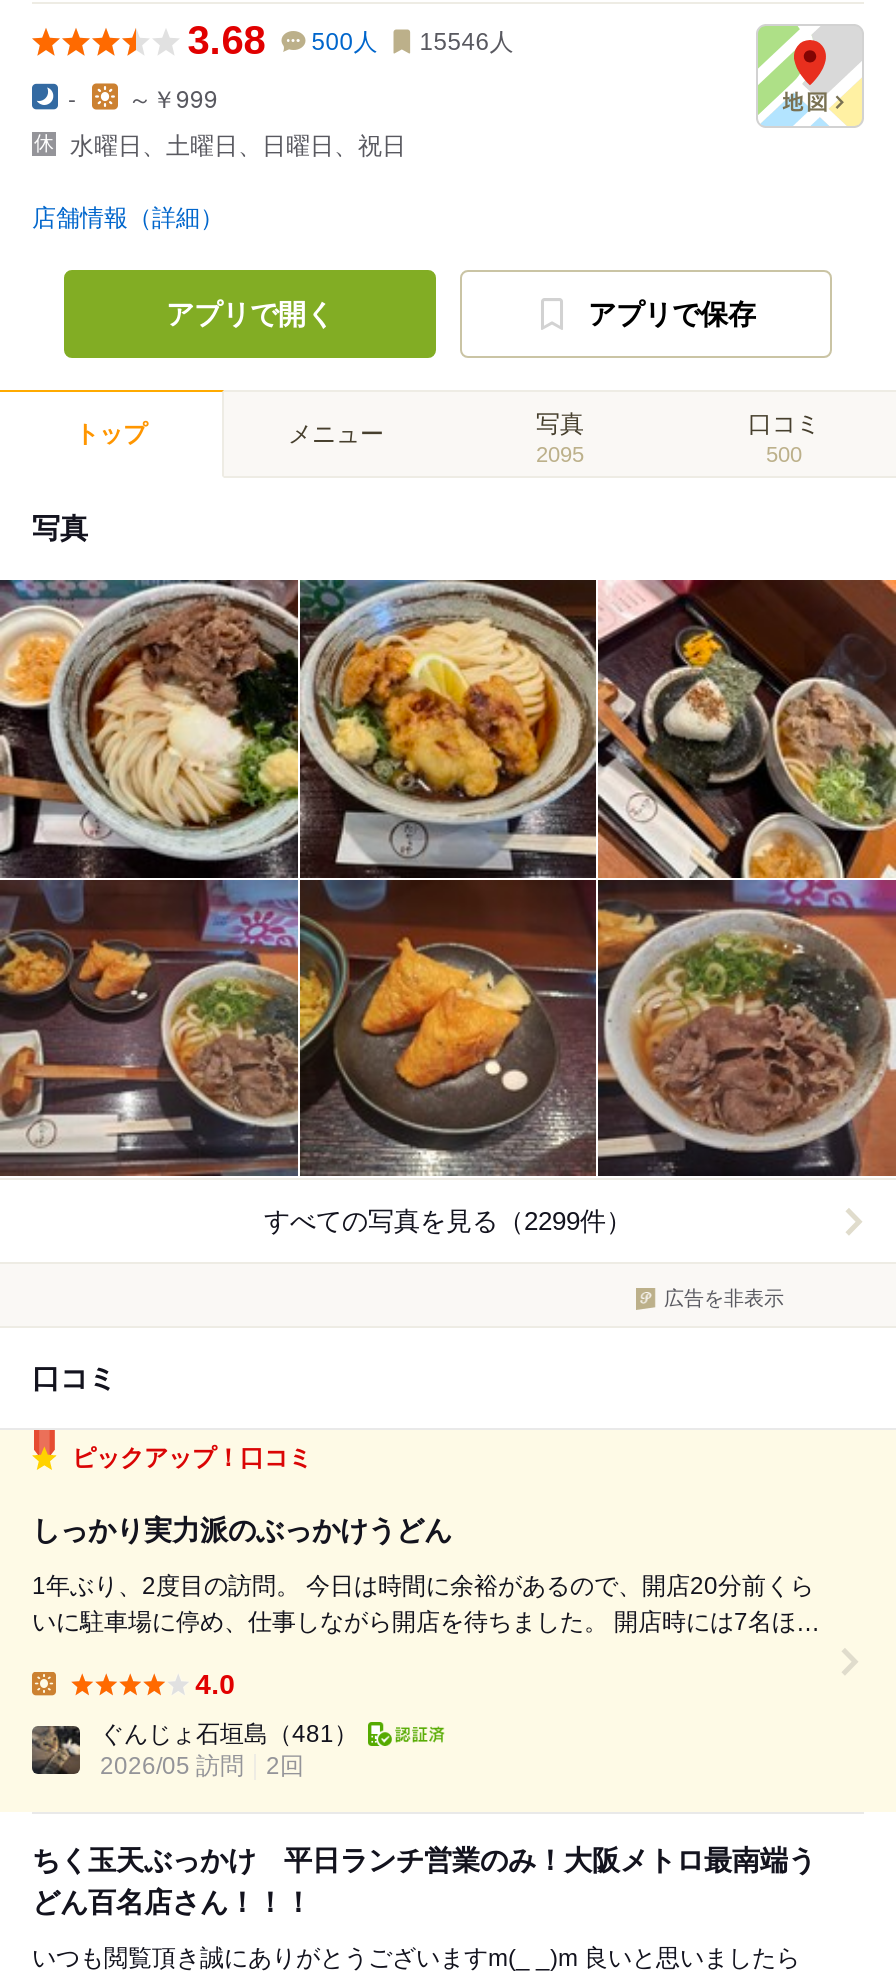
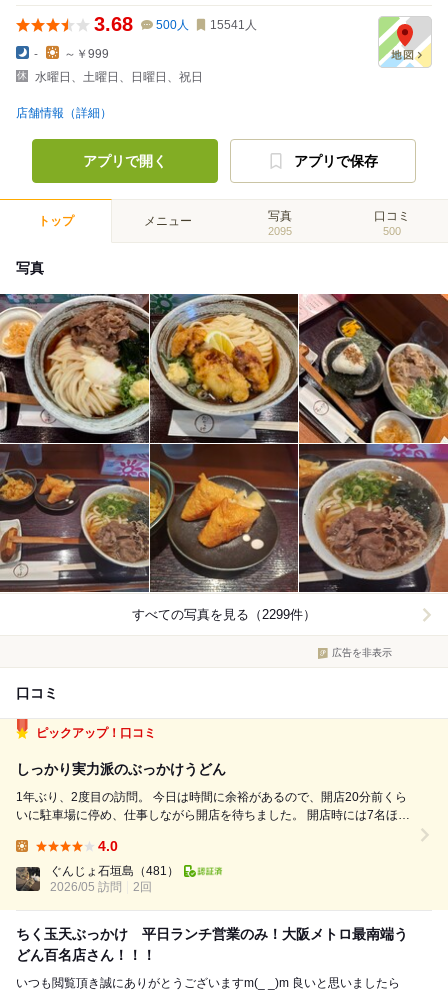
[188,18,514,62] 3.68 500人 15546人 -> [94,13,257,35] 3.68 500人 15541人

